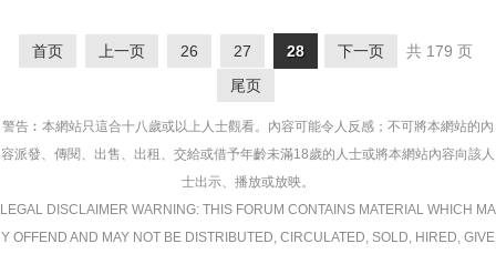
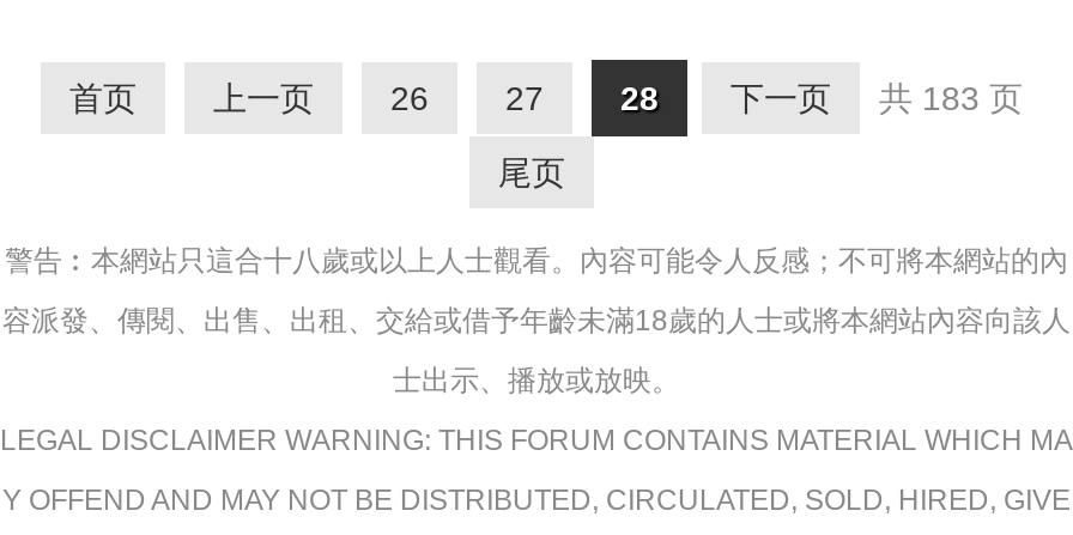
[32,42,477,60] 首页 上一页 26 27 28 下一页 共 179 页 -> [69,79,1032,117] 首页 上一页 26 27 28 下一页 共 183 页

